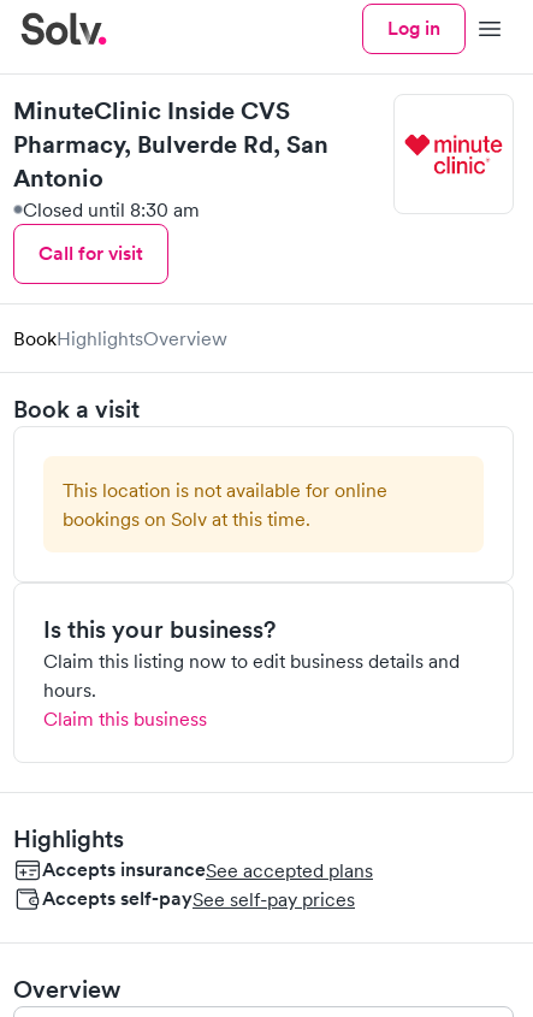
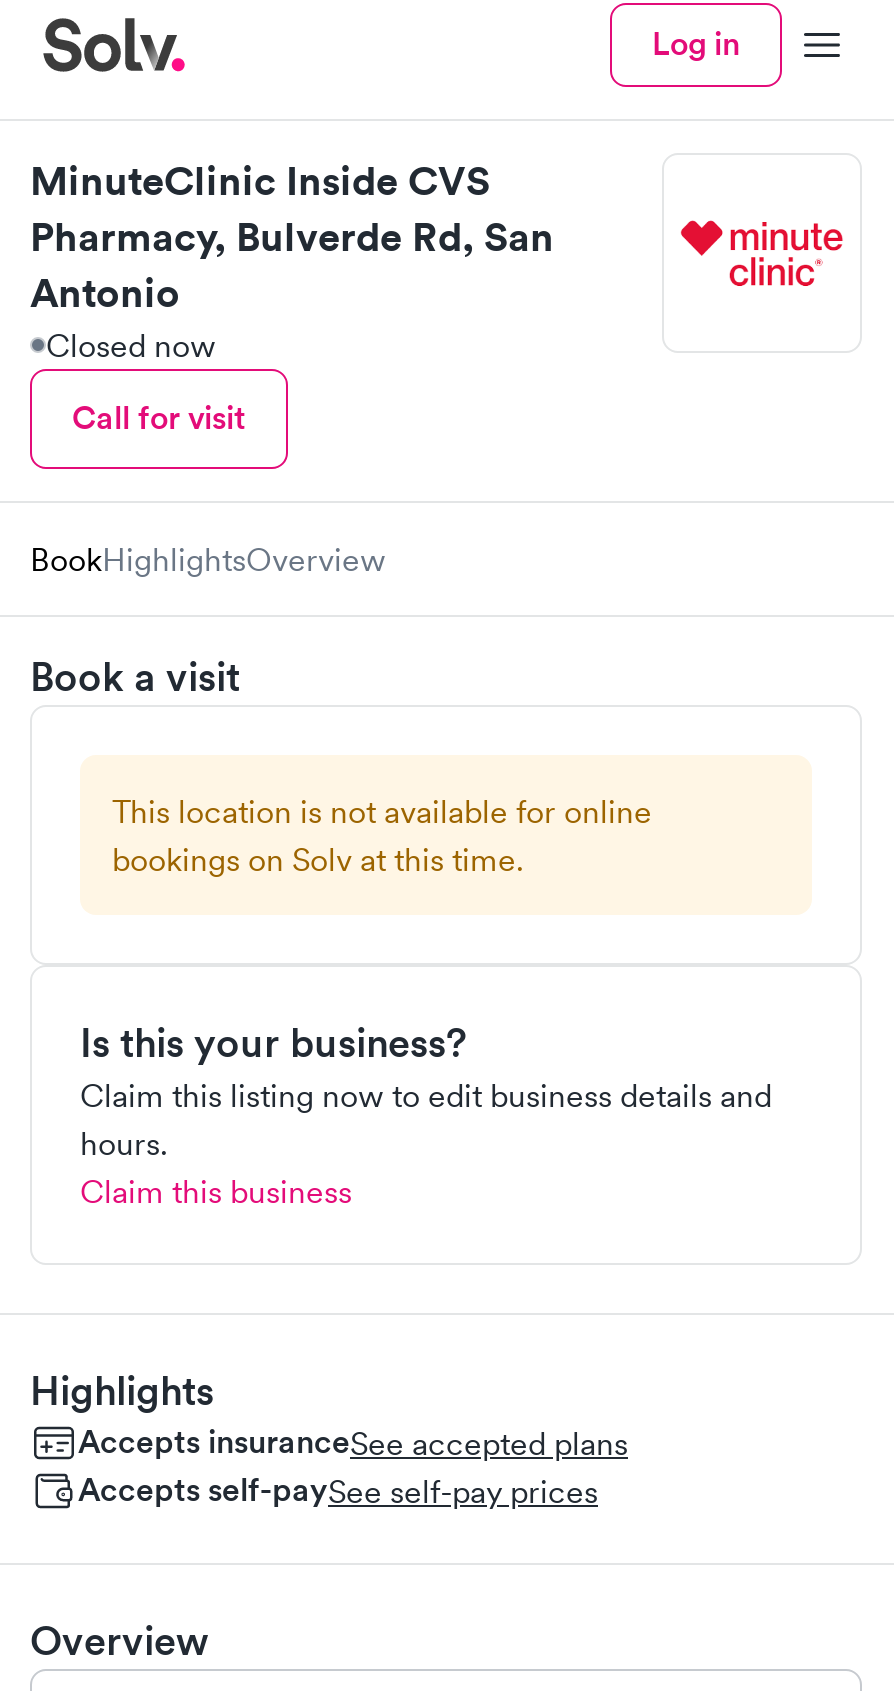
[23,197,200,221] Closed until 8:30 am -> [46,325,216,365] Closed now

